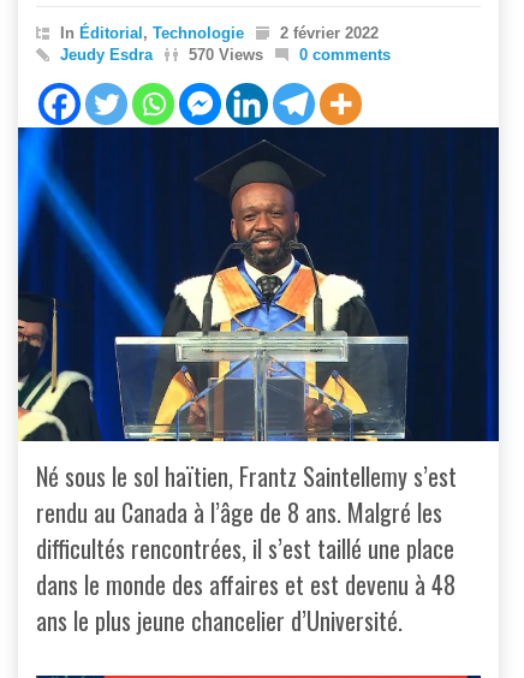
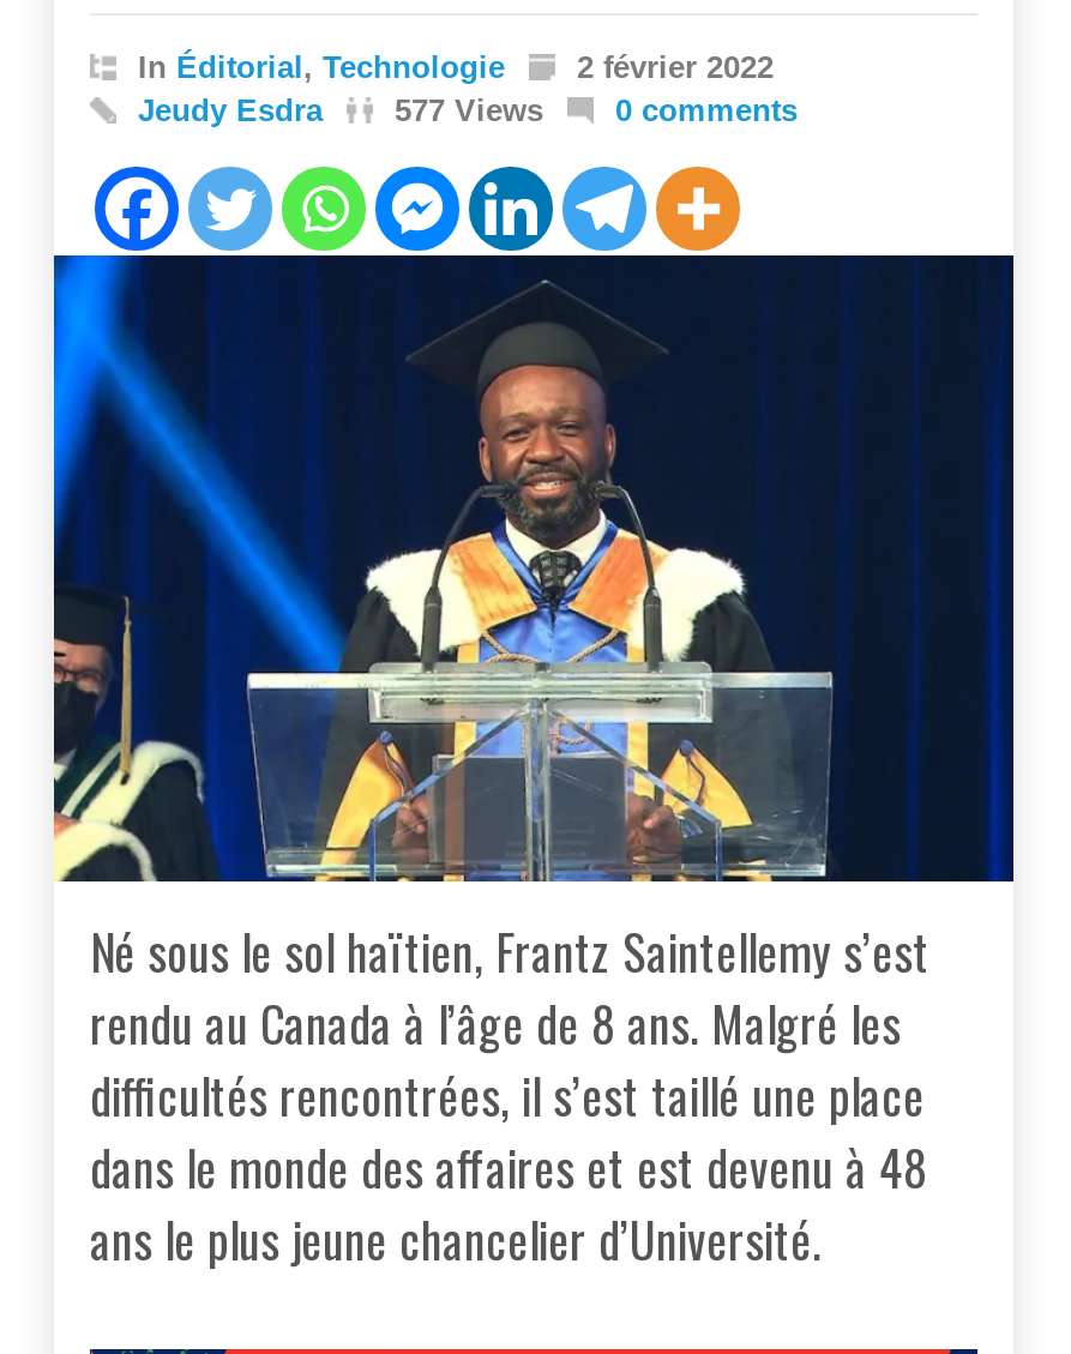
[60,46,391,64] Jeudy Esdra 570 Views 0 comments -> [138,92,798,128] Jeudy Esdra 577 Views 0 comments

